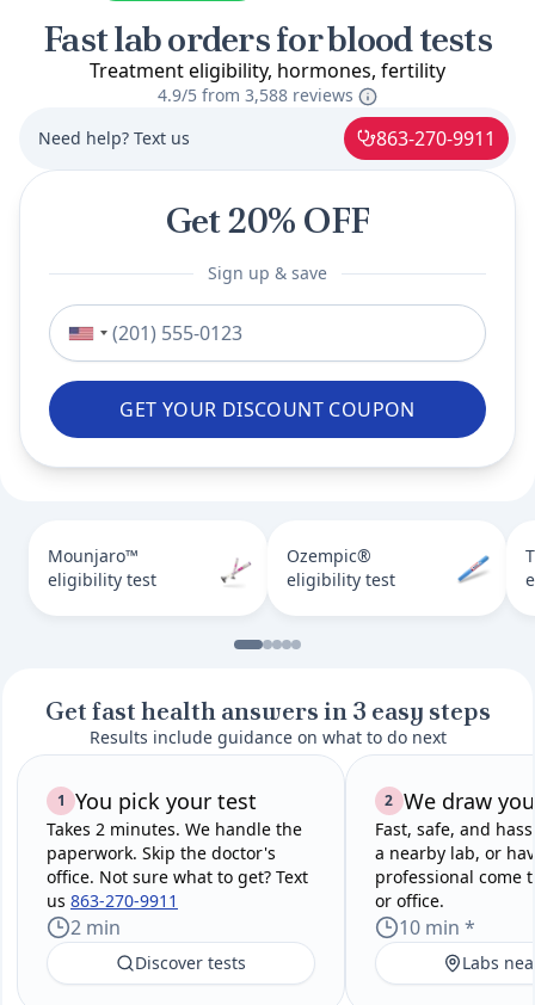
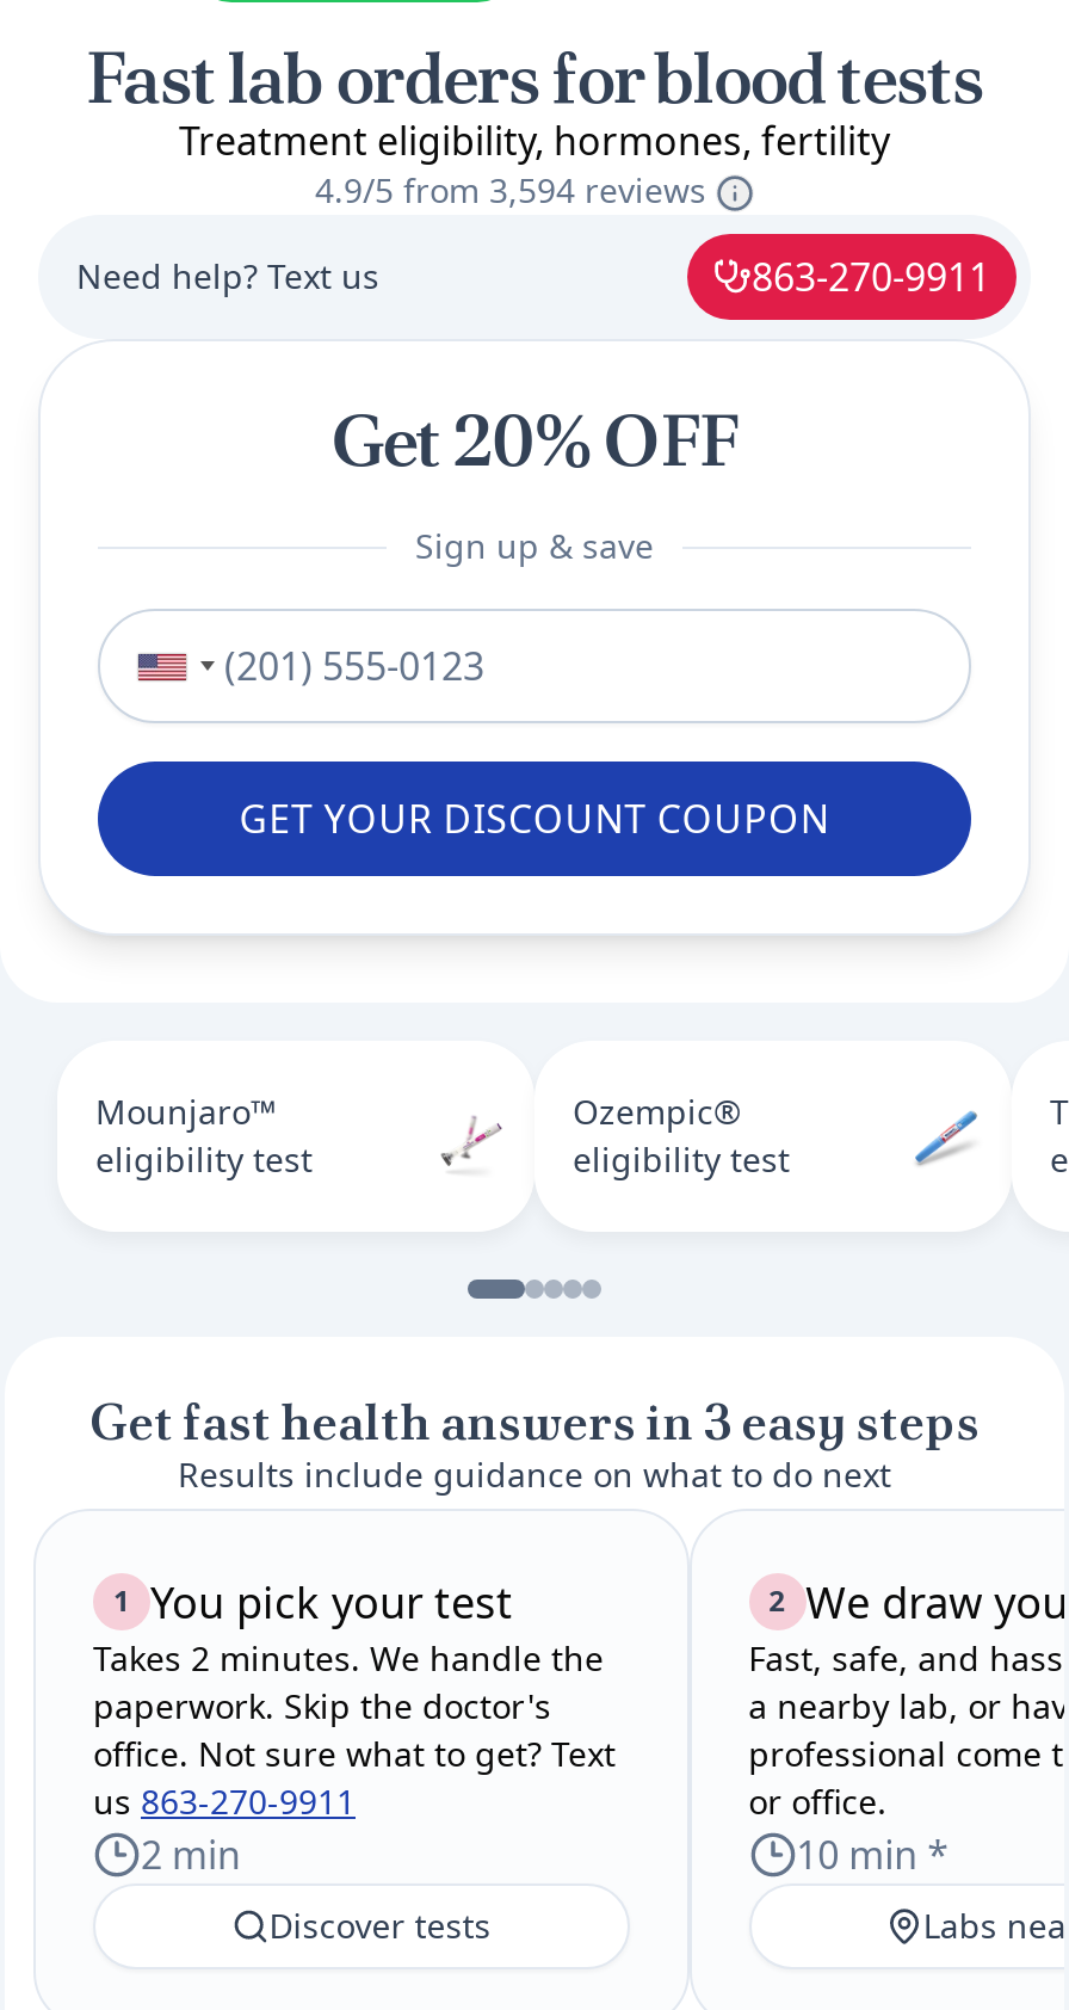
[158,84,358,106] 4.9/5 from 3,588 reviews -> [315,167,716,212] 4.9/5 from 3,594 reviews

